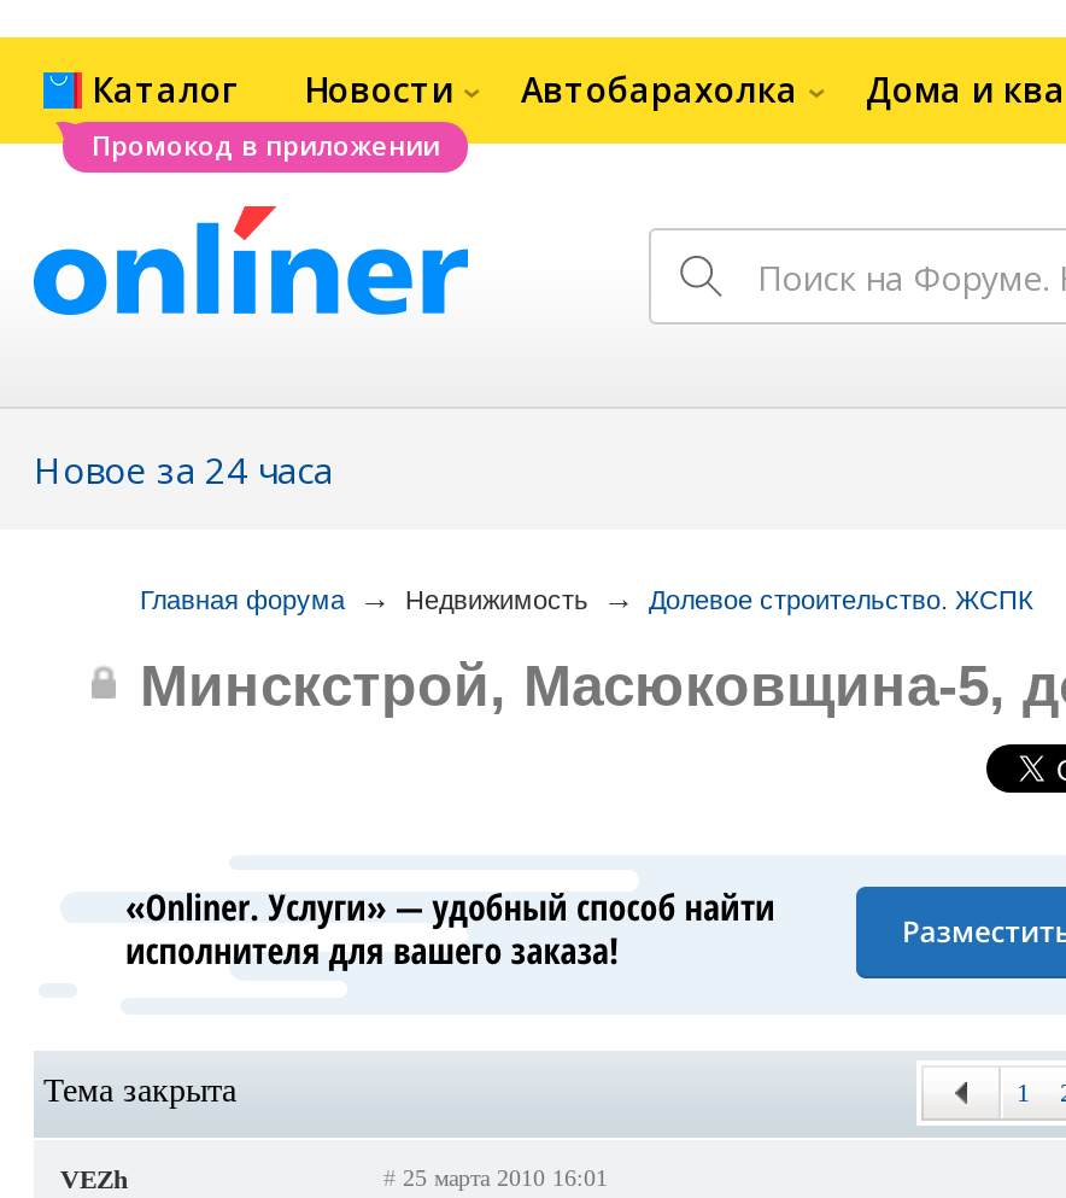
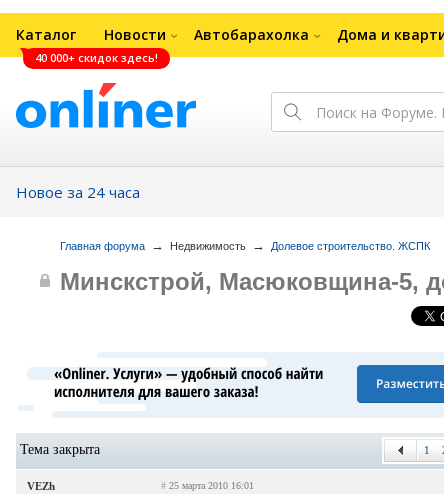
[92,127,439,163] Промокод в приложении -> [35,50,158,65] 40 000+ скидок здесь!

